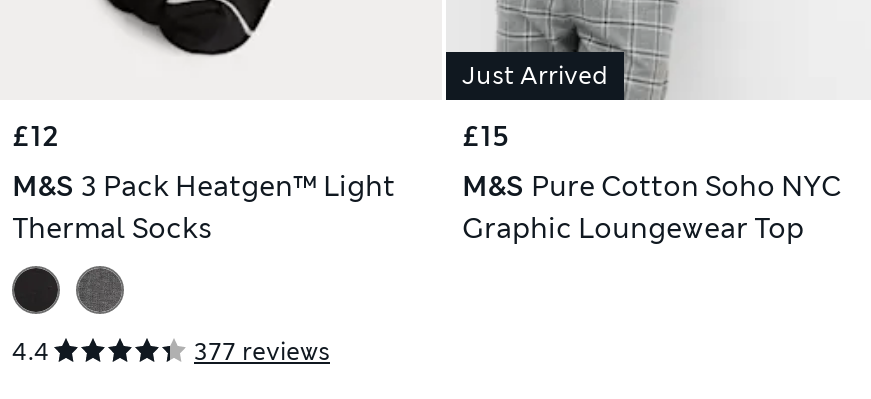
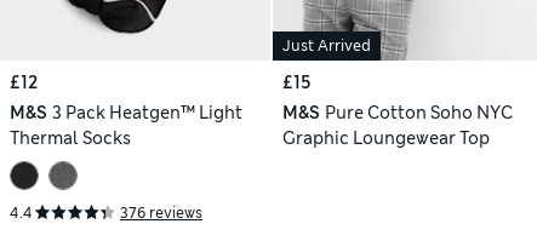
[194,336,330,368] 377 reviews -> [120,203,202,223] 376 reviews

